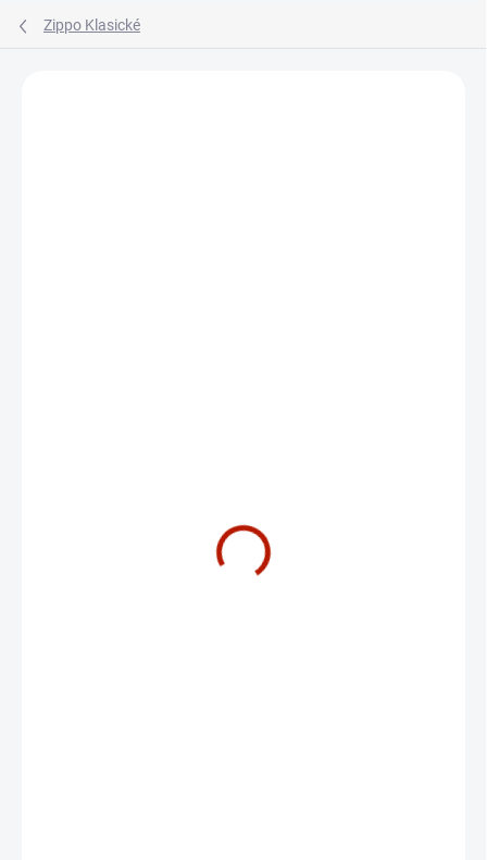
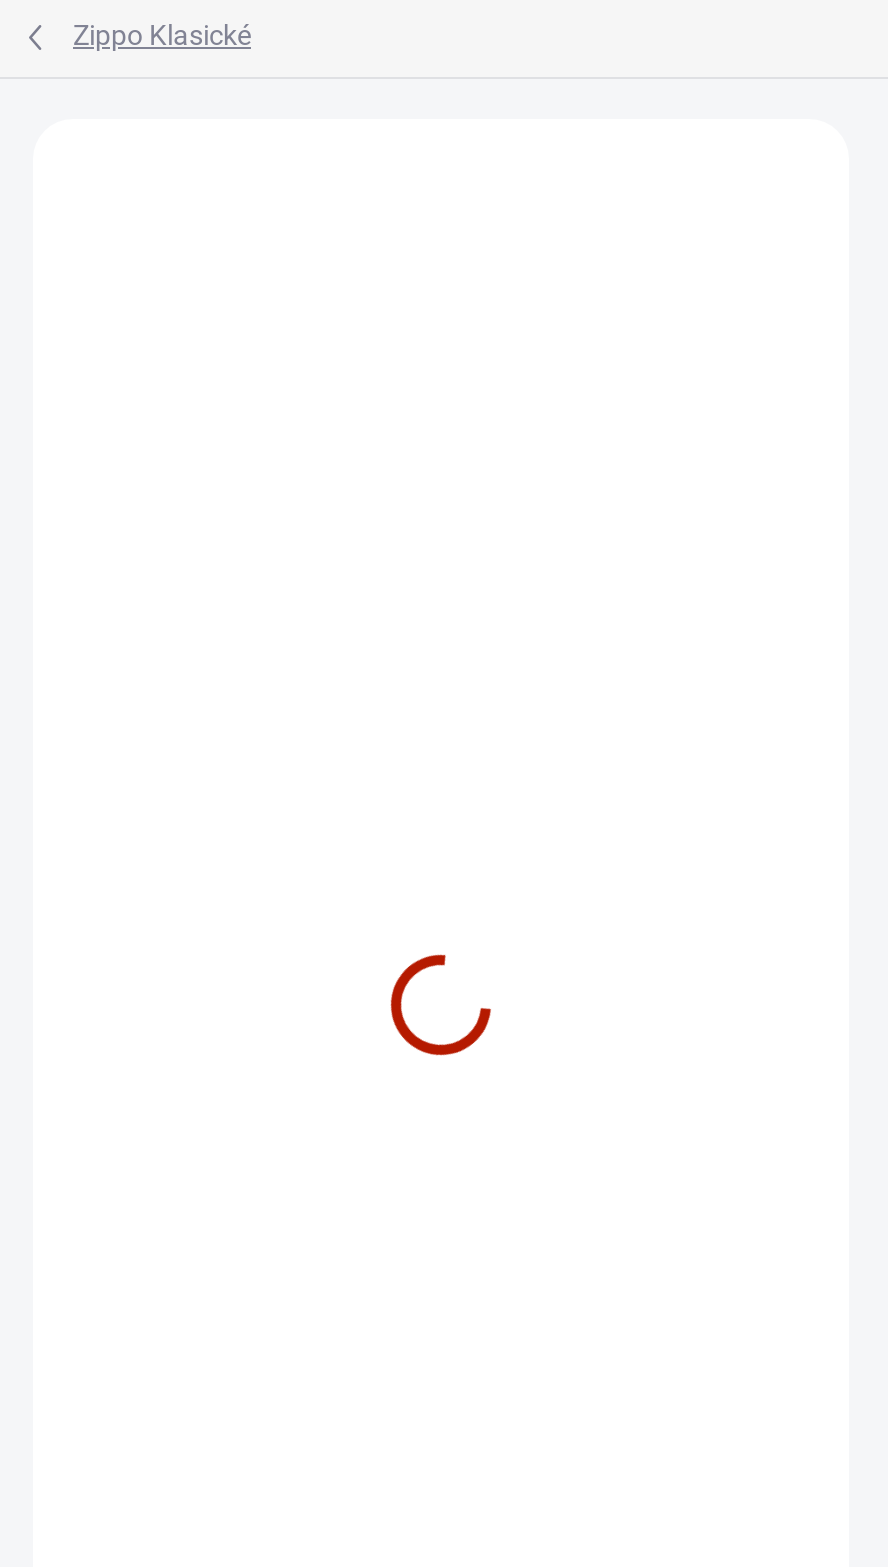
[218,524,273,581] [image] -> [395,953,493,1059] [image]

